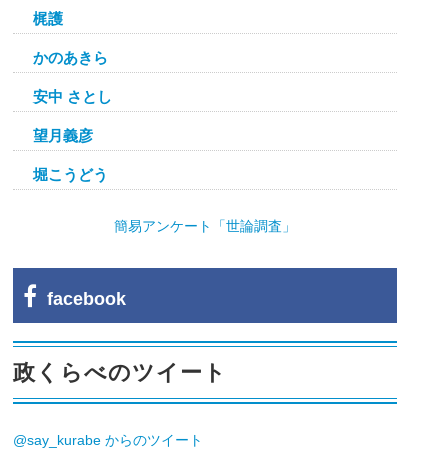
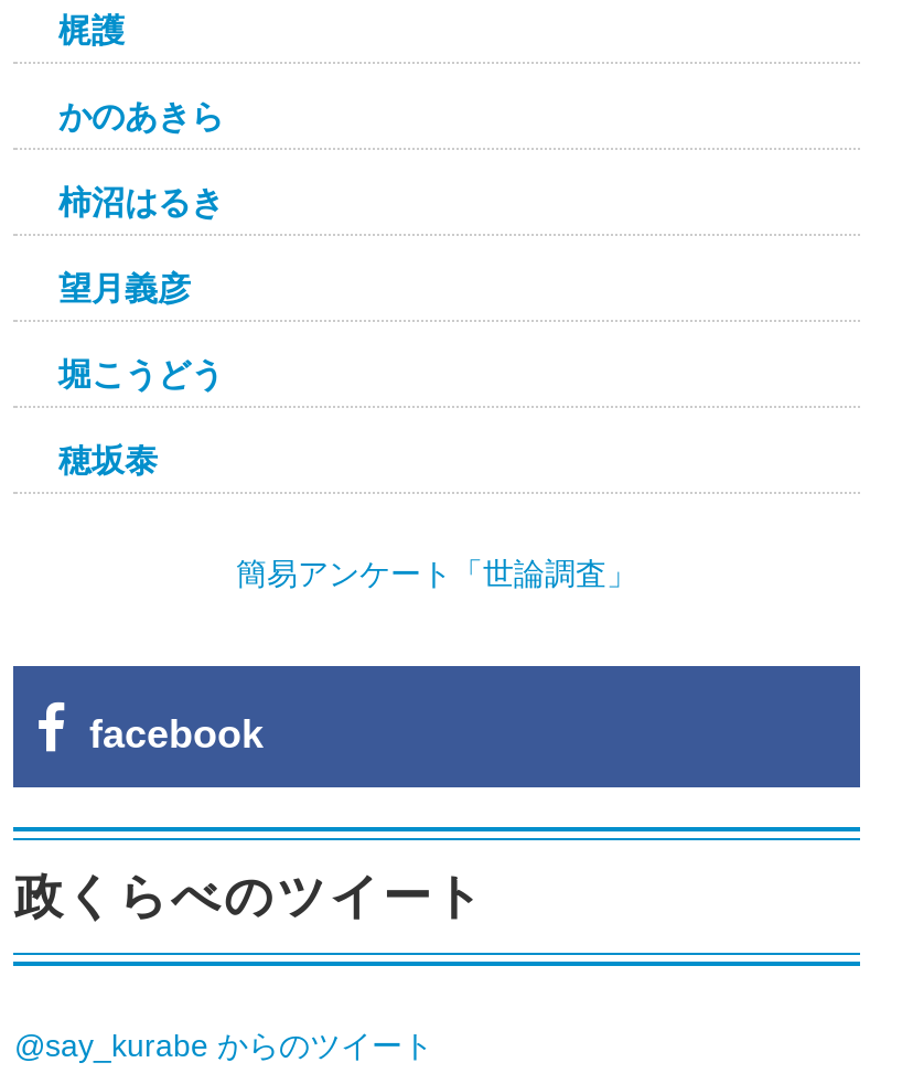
[33,88,112,105] 安中 さとし -> [58,183,224,221] 柿沼はるき
none -> [58,442,158,479] 穂坂泰

